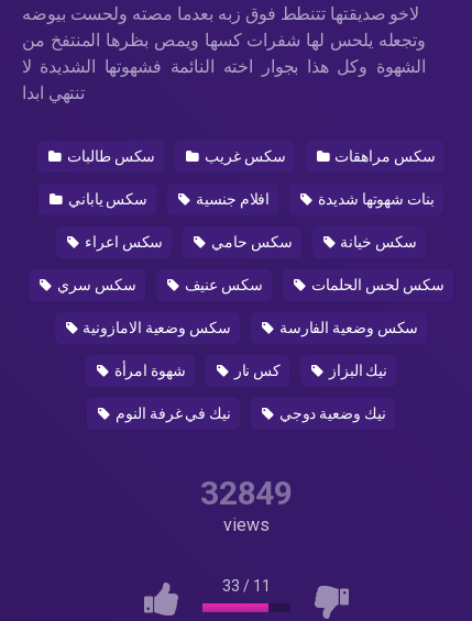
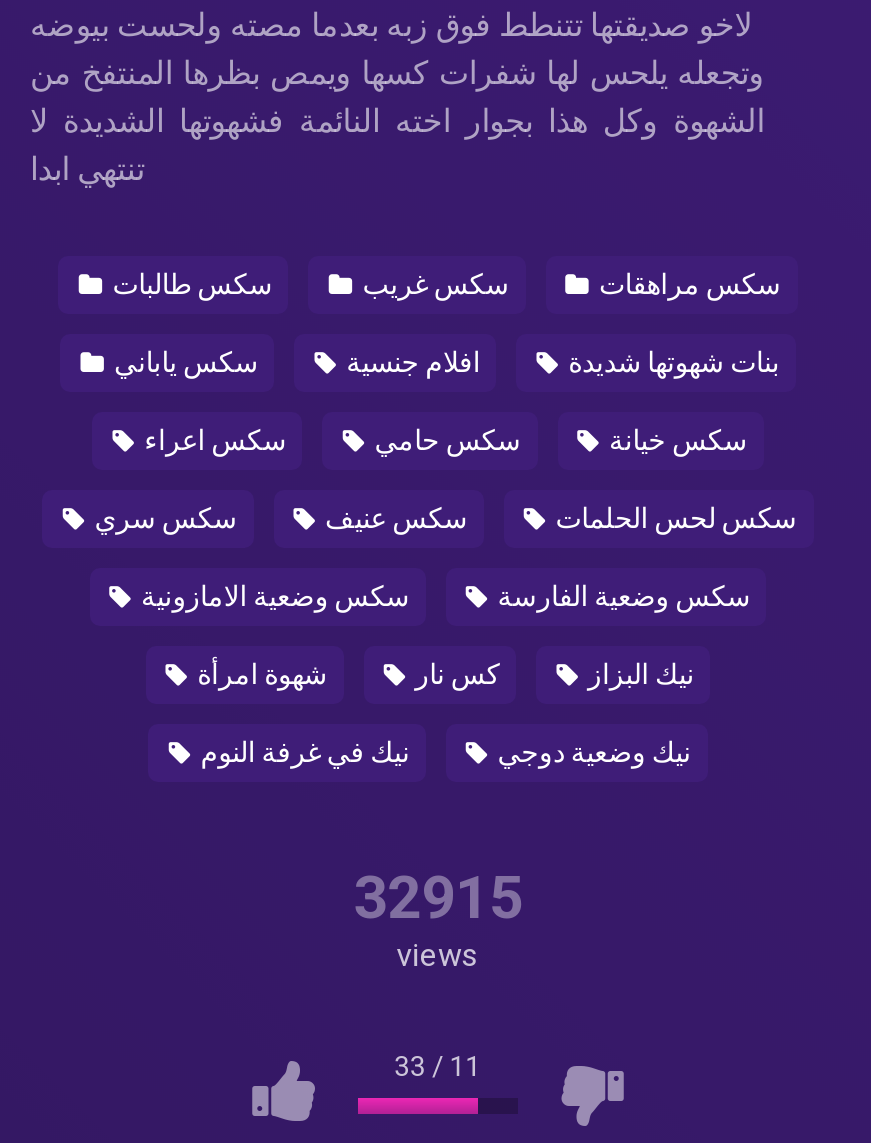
[200,474,293,512] 32849 -> [353,862,523,932] 32915

